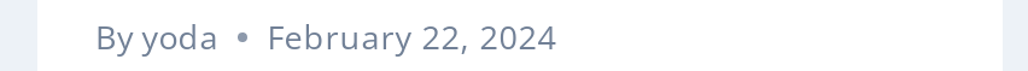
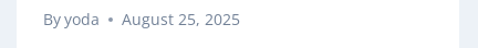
[95,14,557,60] By yoda February 22, 2024 -> [43,9,240,30] By yoda August 25, 2025

